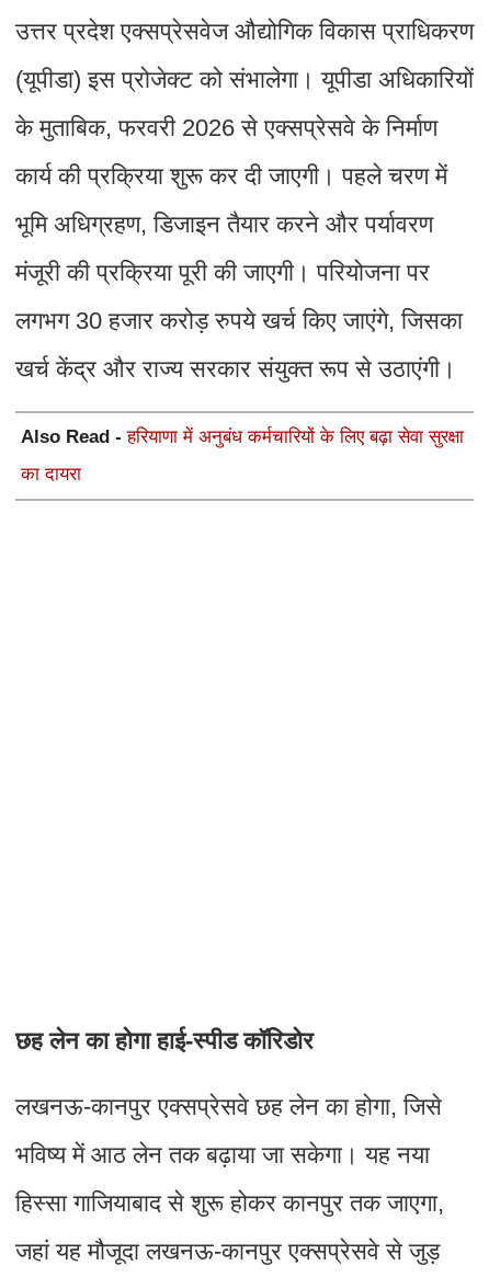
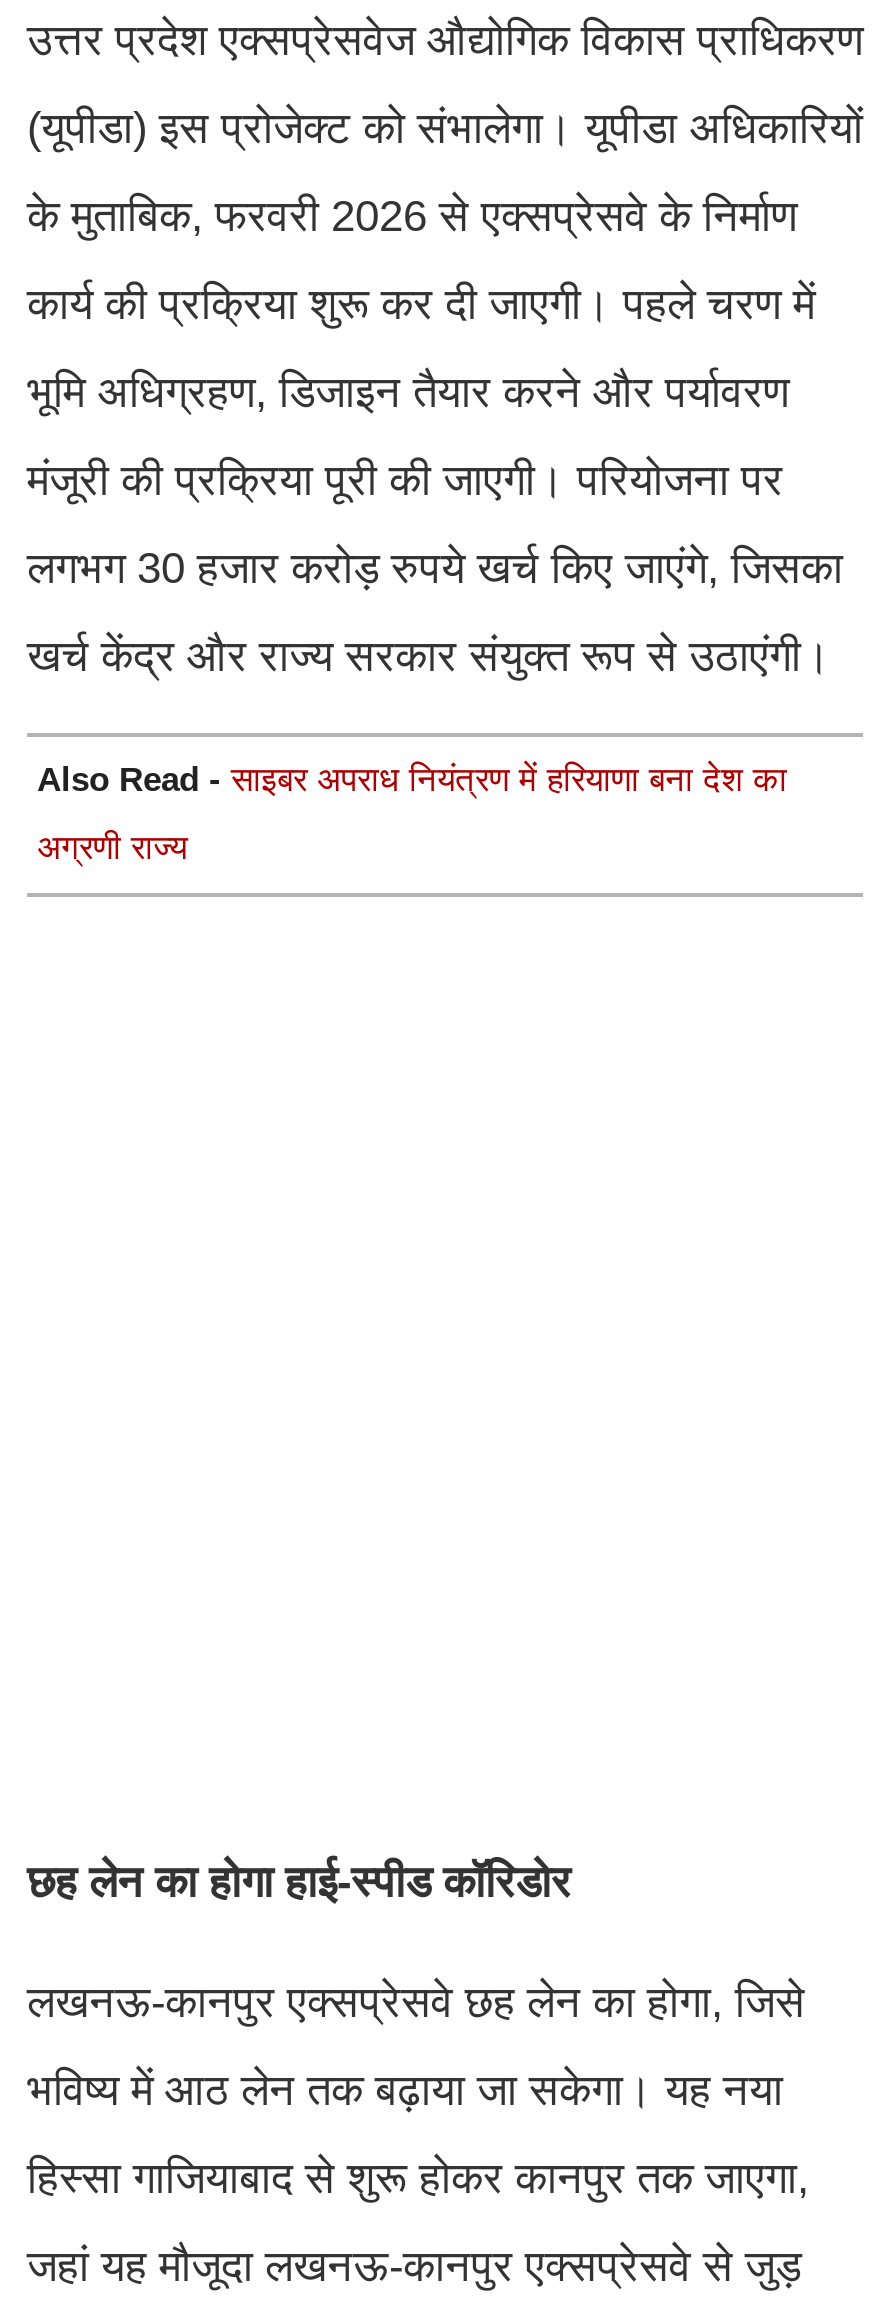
[21,427,464,448] Also Read - हरियाणा में अनुबंध कर्मचारियों के लिए बढ़ा सेवा सुरक्षा -> [37,762,787,800] Also Read - साइबर अपराध नियंत्रण में हरियाणा बना देश का
[21,464,81,485] का दायरा -> [37,830,187,868] अग्रणी राज्य

